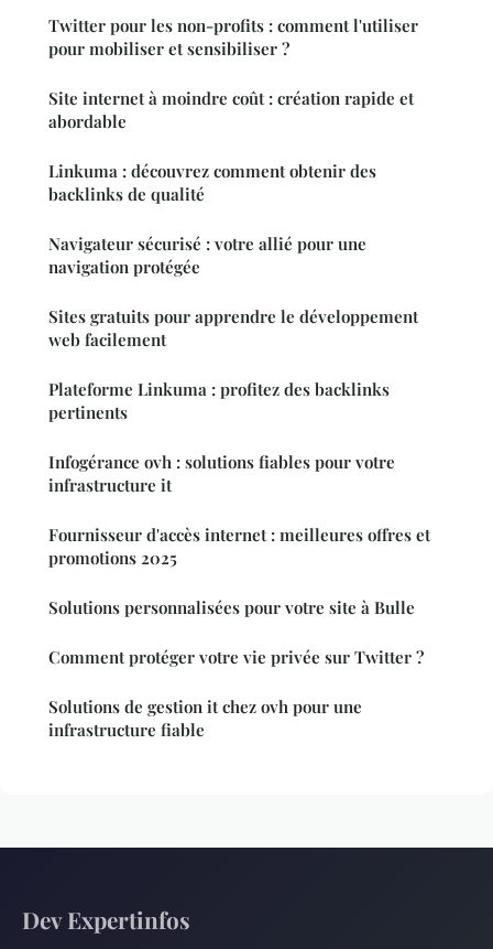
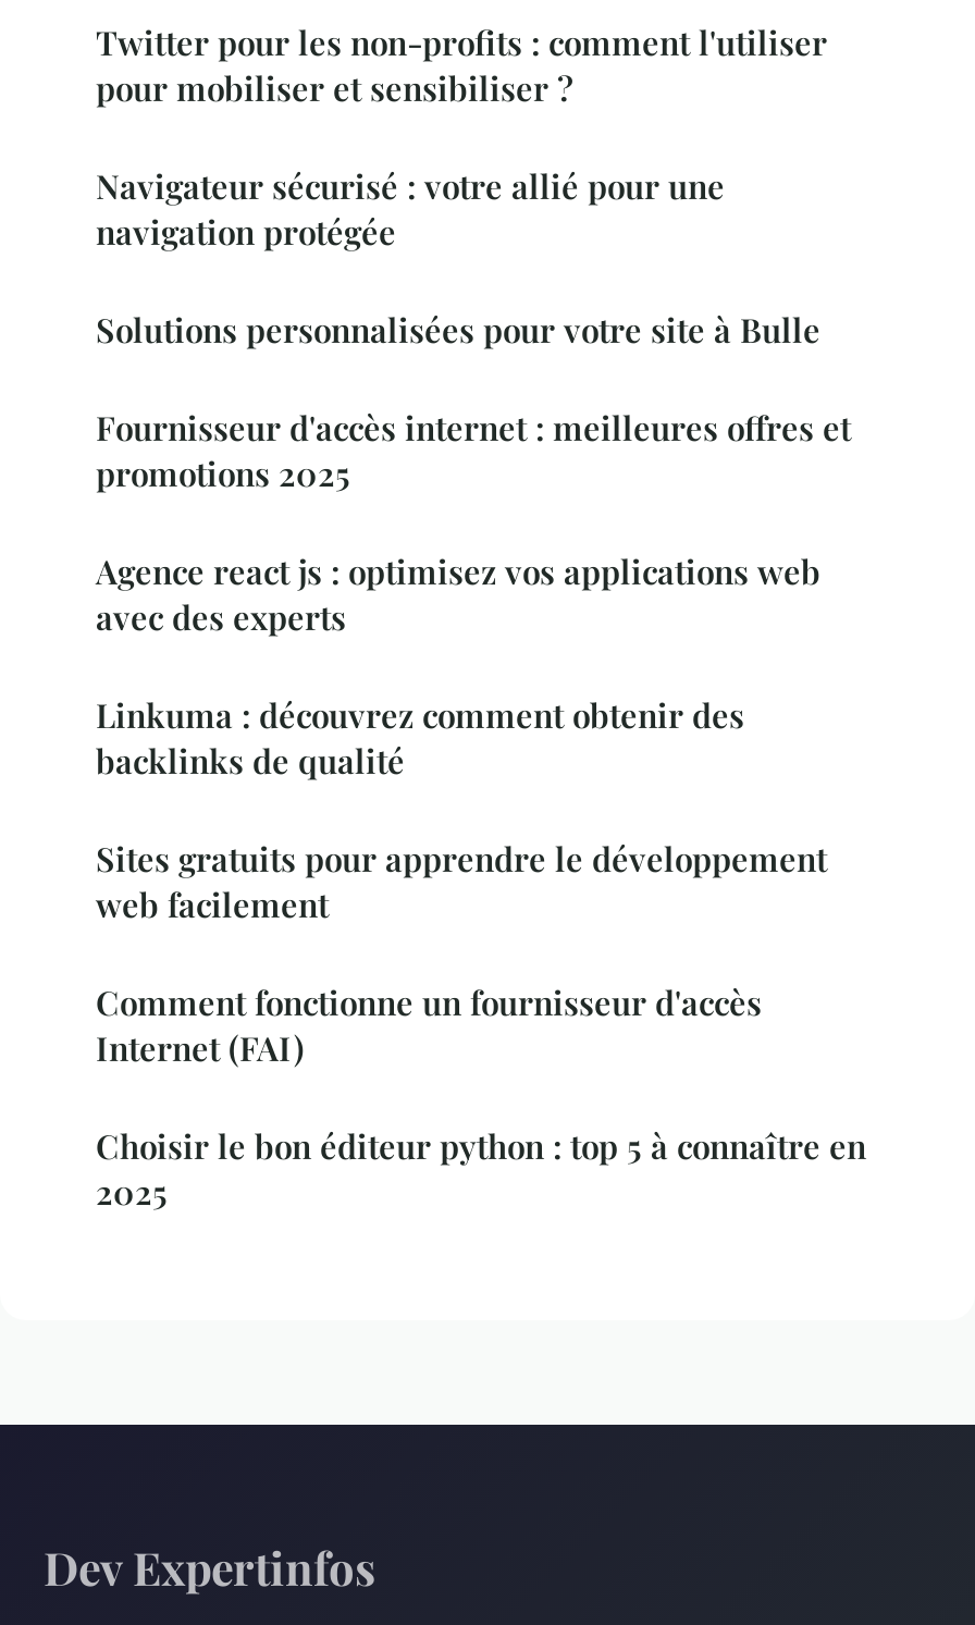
[48,87,414,132] Site internet à moindre coût : création rapide et | abordable -> [96,549,820,638] Agence react js : optimisez vos applications web | avec des experts
moved [48,159,376,204] -> [96,692,744,781]: Linkuma : découvrez comment obtenir des | backlinks de qualité
moved [48,232,366,277] -> [96,163,725,253]: Navigateur sécurisé : votre allié pour une | navigation protégée
moved [48,305,418,350] -> [96,836,827,925]: Sites gratuits pour apprendre le développement | web facilement
[48,378,424,740] Plateforme Linkuma : profitez des backlinks | pertinents | Infogérance ovh : solutions fiables pour votre | infrastructure it | Comment protéger votre vie privée sur Twitter ? | Solutions de gestion it chez ovh pour une | infrastructure fiable -> [96,980,866,1212] Comment fonctionne un fournisseur d'accès | Internet (FAI) | Choisir le bon éditeur python : top 5 à connaître en | 2025
moved [48,523,430,618] -> [96,307,851,494]: Fournisseur d'accès internet : meilleures offres et | promotions 2025 | Solutions personnalisées pour votre site à Bulle

